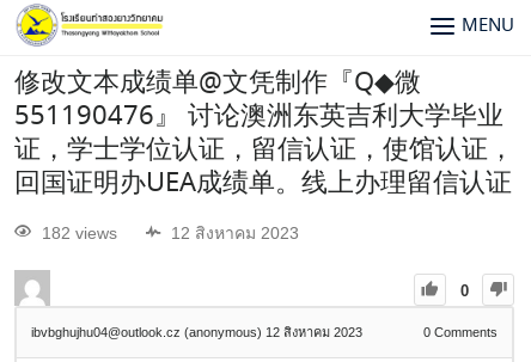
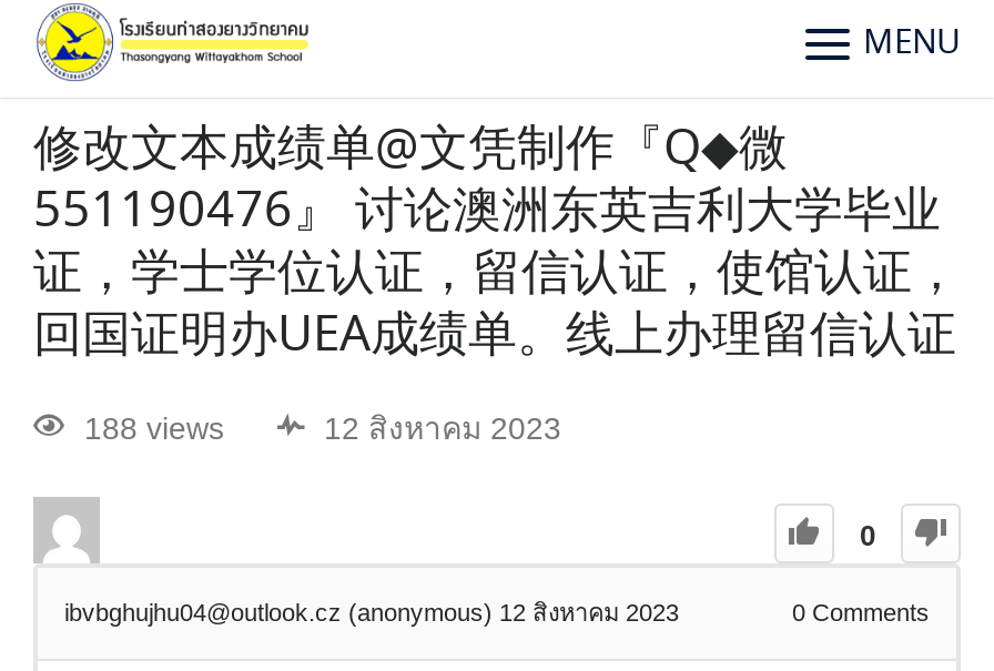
[42,224,117,243] 182 views -> [84,411,224,447] 188 views

